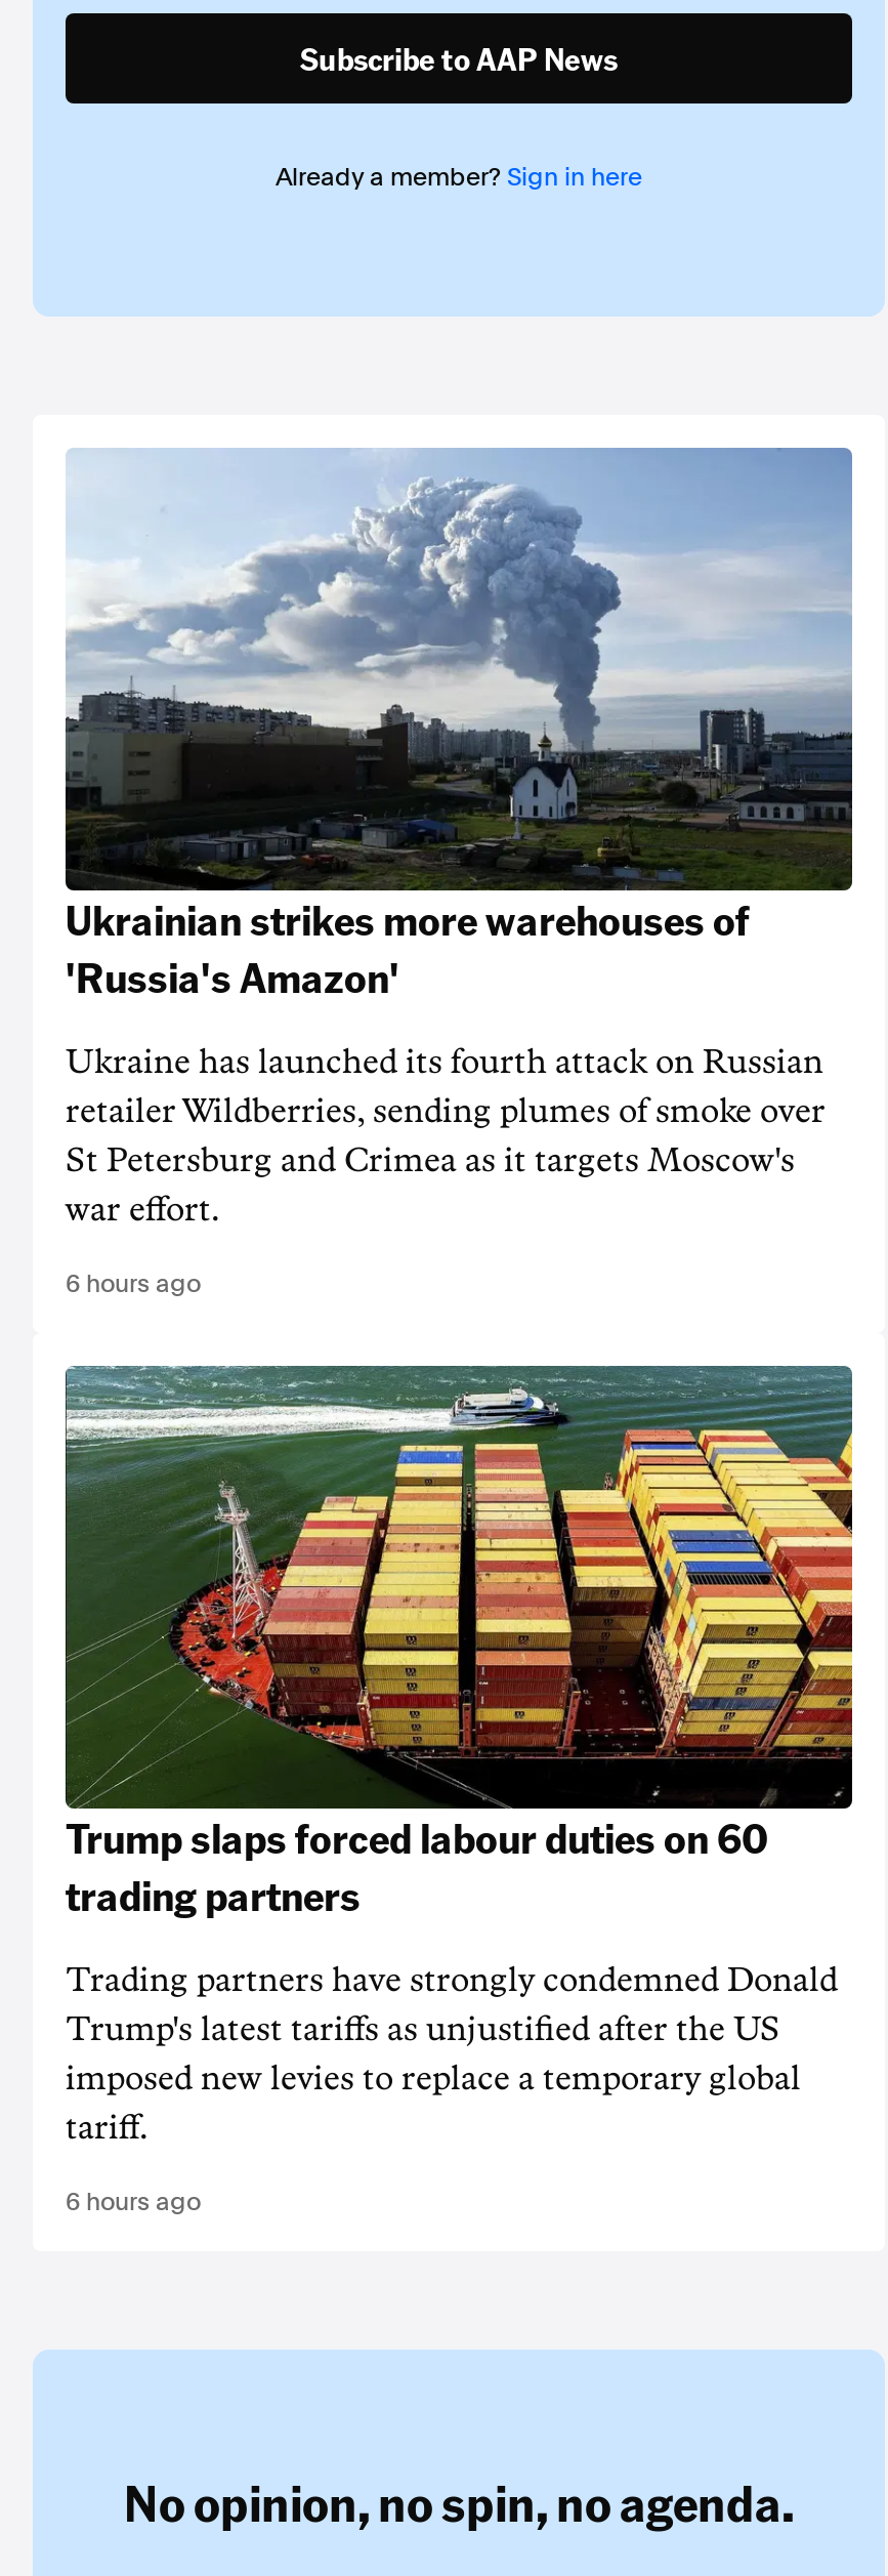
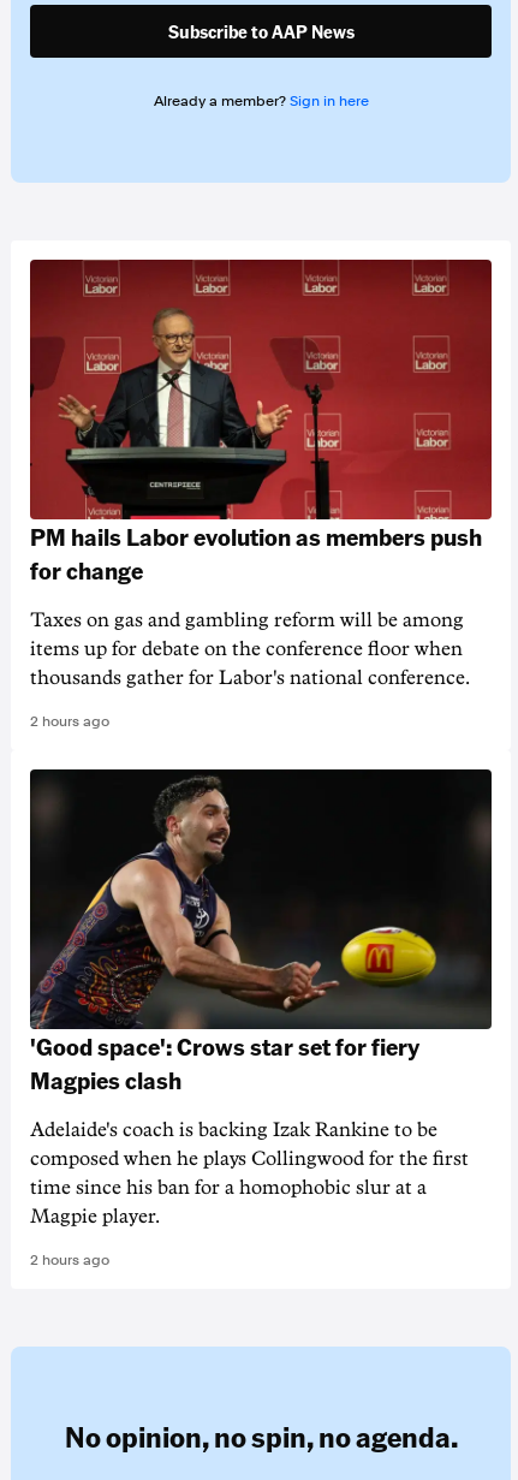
[64,446,854,1298] [image] | Ukrainian strikes more warehouses of | 'Russia's Amazon' | Ukraine has launched its fourth attack on Russian | retailer Wildberries, sending plumes of smoke over | St Petersburg and Crimea as it targets Moscow's | war effort. | 6 hours ago -> [29,258,493,730] [image] | PM hails Labor evolution as members push | for change | Taxes on gas and gambling reform will be among | items up for debate on the conference floor when | thousands gather for Labor's national conference. | 2 hours ago
[66,1364,854,2216] [image] | Trump slaps forced labour duties on 60 | trading partners | Trading partners have strongly condemned Donald | Trump's latest tariffs as unjustified after the US | imposed new levies to replace a temporary global | tariff. | 6 hours ago -> [29,768,493,1268] [image] | 'Good space': Crows star set for fiery | Magpies clash | Adelaide's coach is backing Izak Rankine to be | composed when he plays Collingwood for the first | time since his ban for a homophobic slur at a | Magpie player. | 2 hours ago

